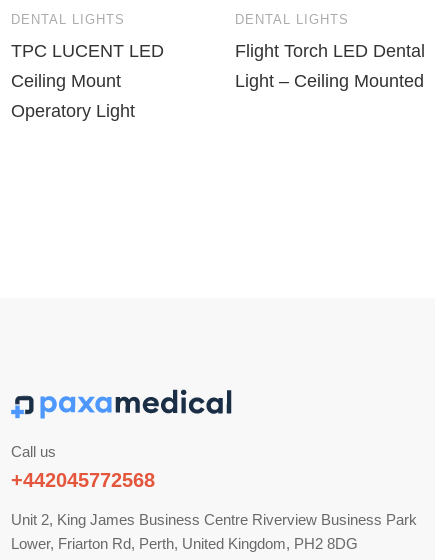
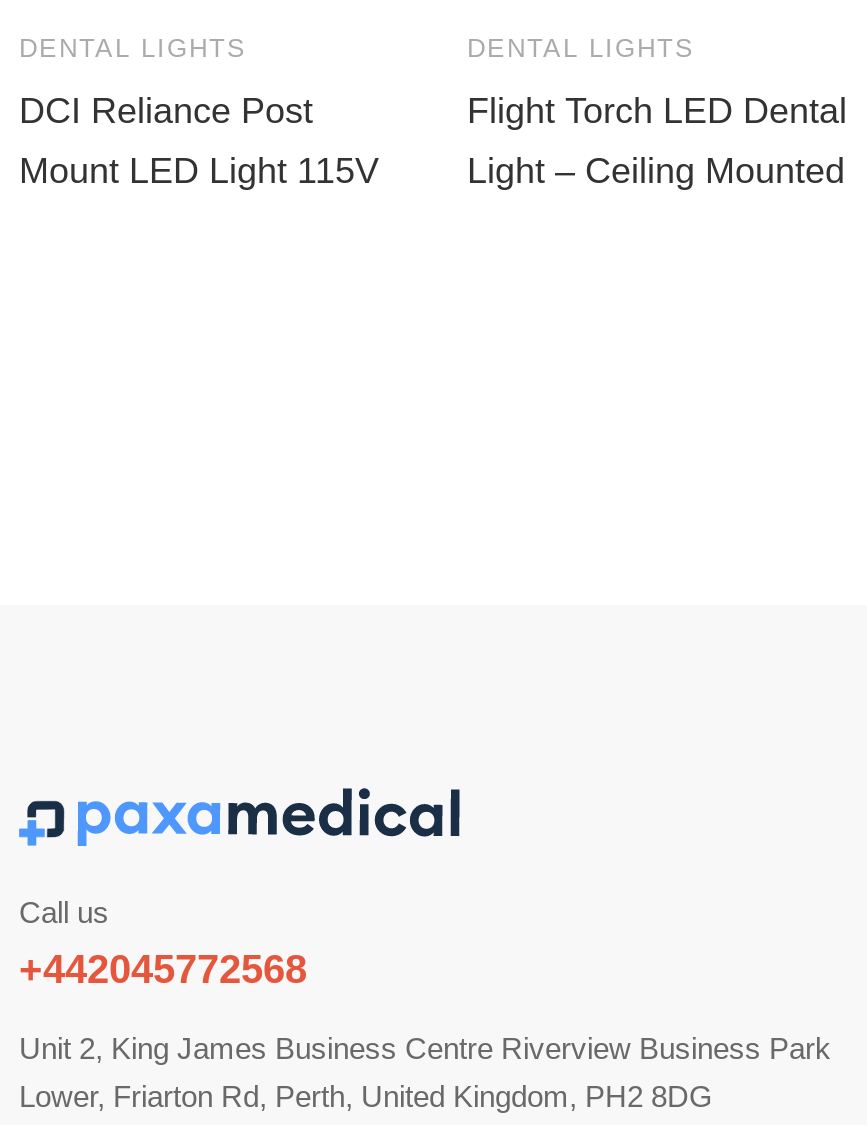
[11,40,164,120] TPC LUCENT LED | Ceiling Mount | Operatory Light -> [19,90,379,190] DCI Reliance Post | Mount LED Light 115V

